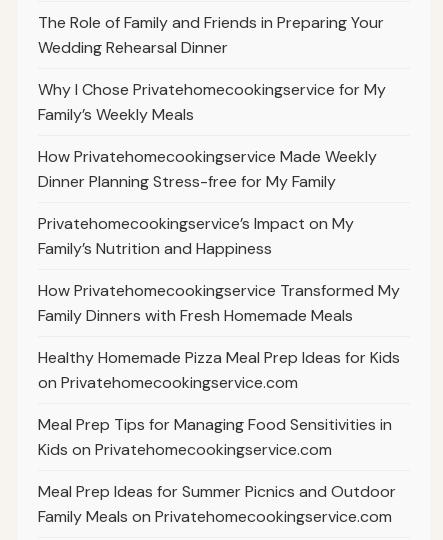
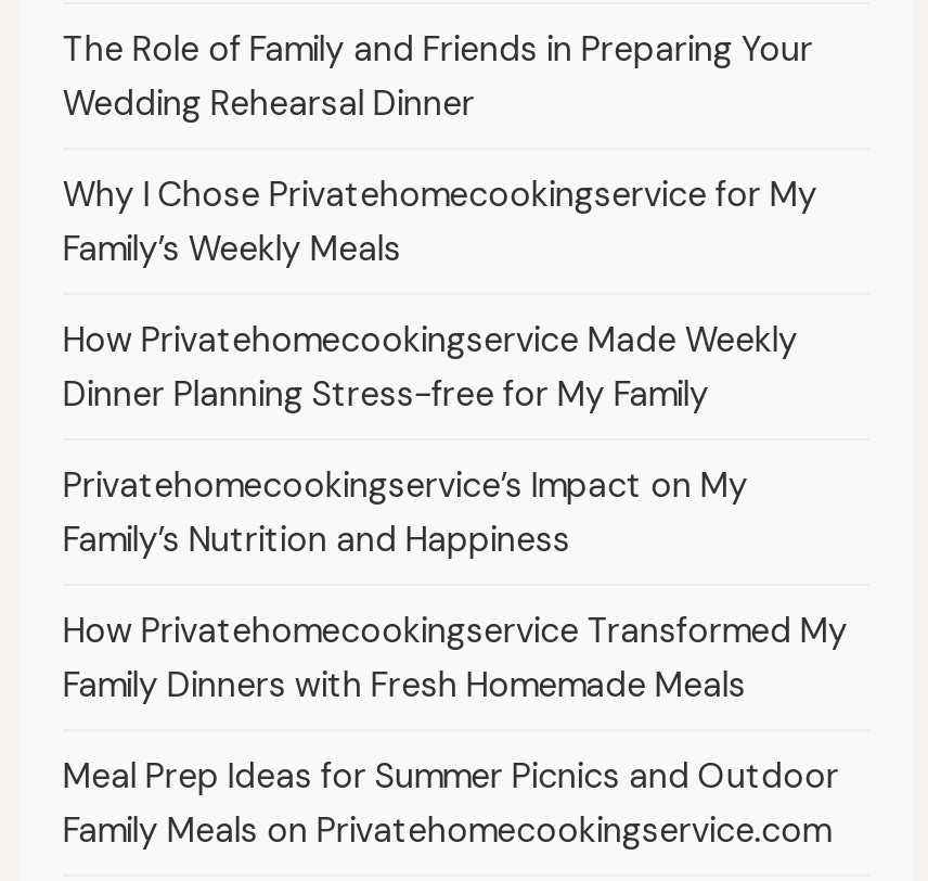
[38,347,400,460] Healthy Homemade Pizza Meal Prep Ideas for Kids | on Privatehomecookingservice.com | Meal Prep Tips for Managing Food Sensitivities in | Kids on Privatehomecookingservice.com -> none

